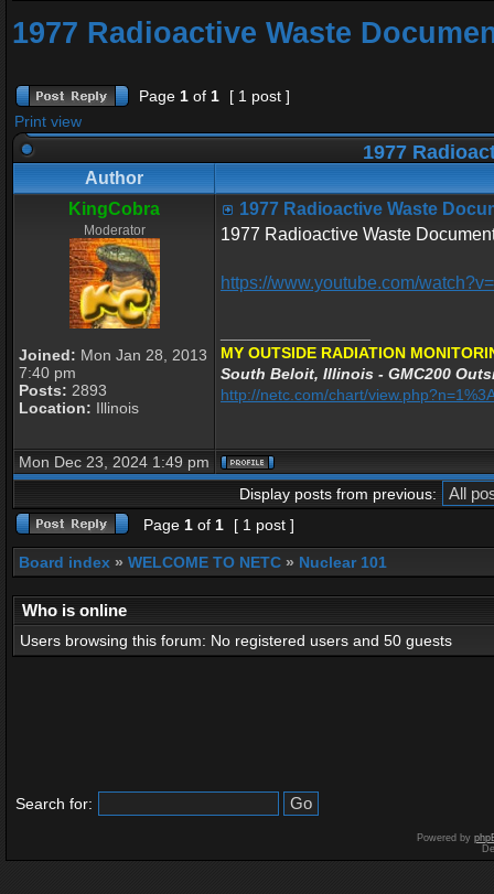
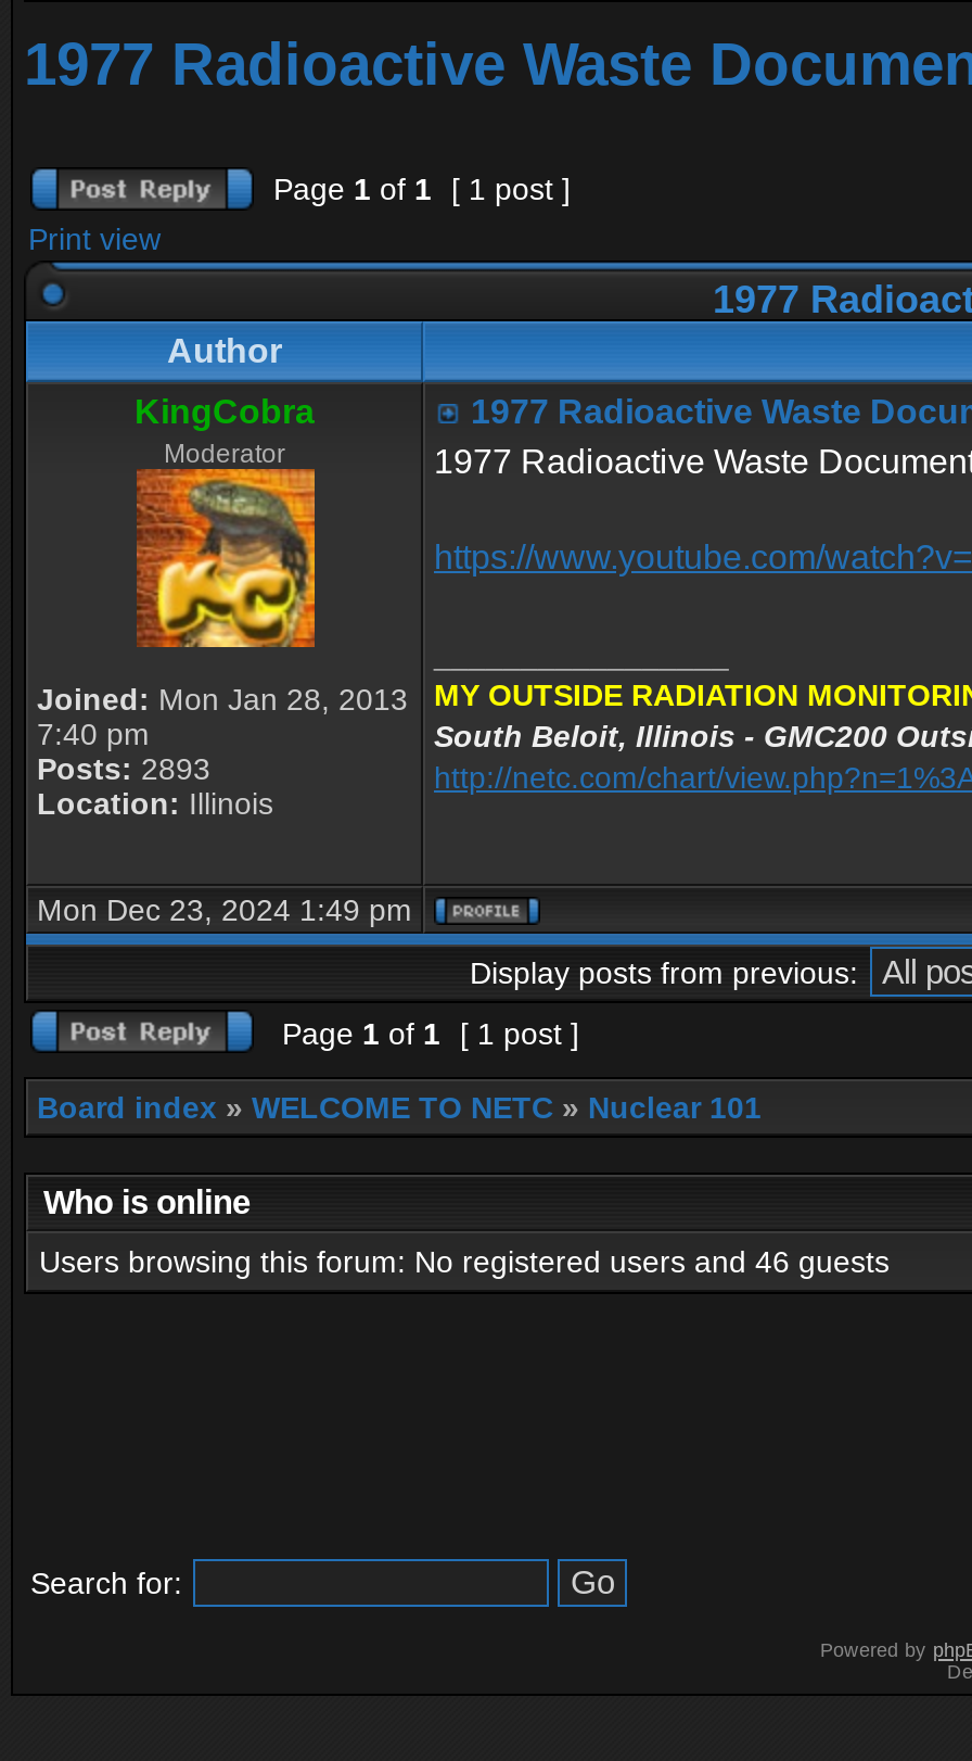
[20,632,452,649] Users browsing this forum: No registered users and 50 guests -> [39,1244,890,1279] Users browsing this forum: No registered users and 46 guests

